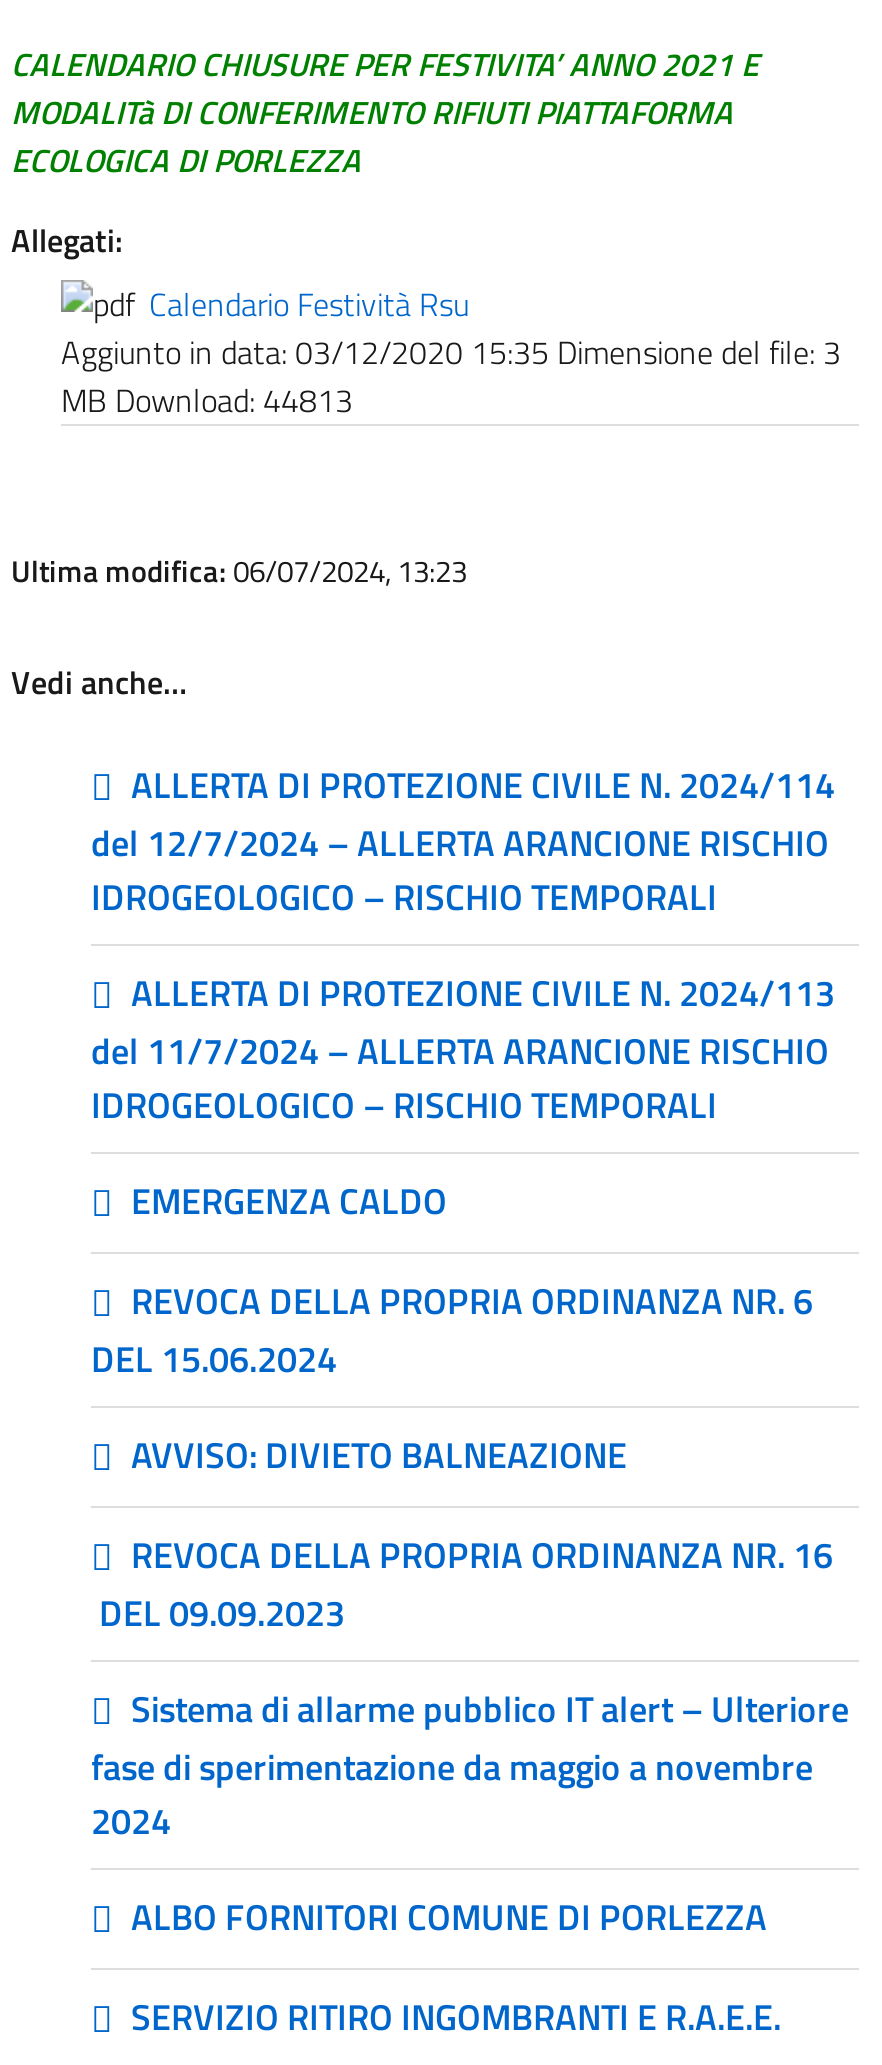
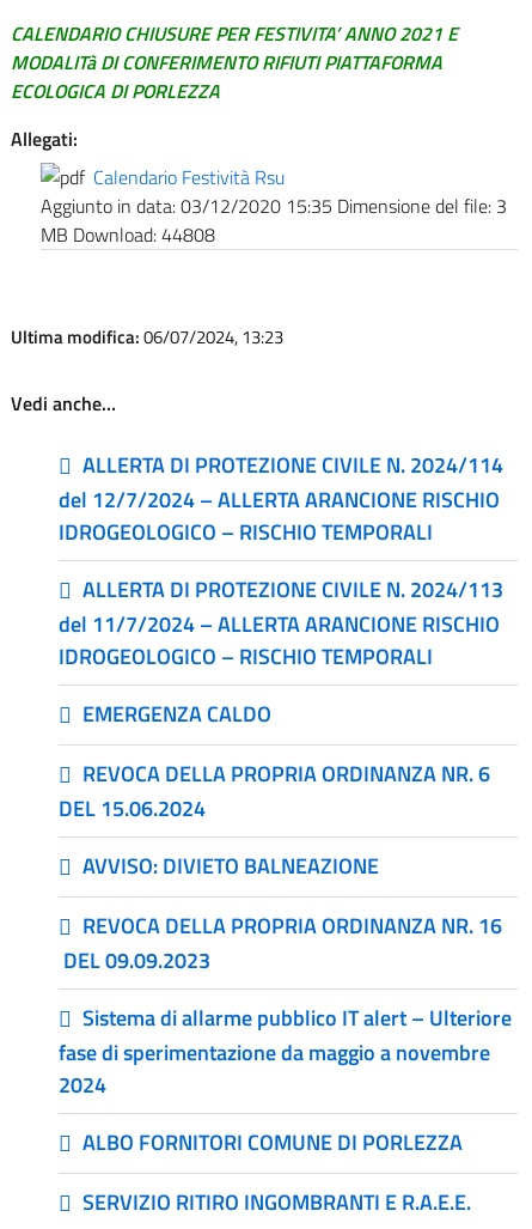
[61,376,353,424] MB Download: 44813 -> [41,220,215,249] MB Download: 44808

